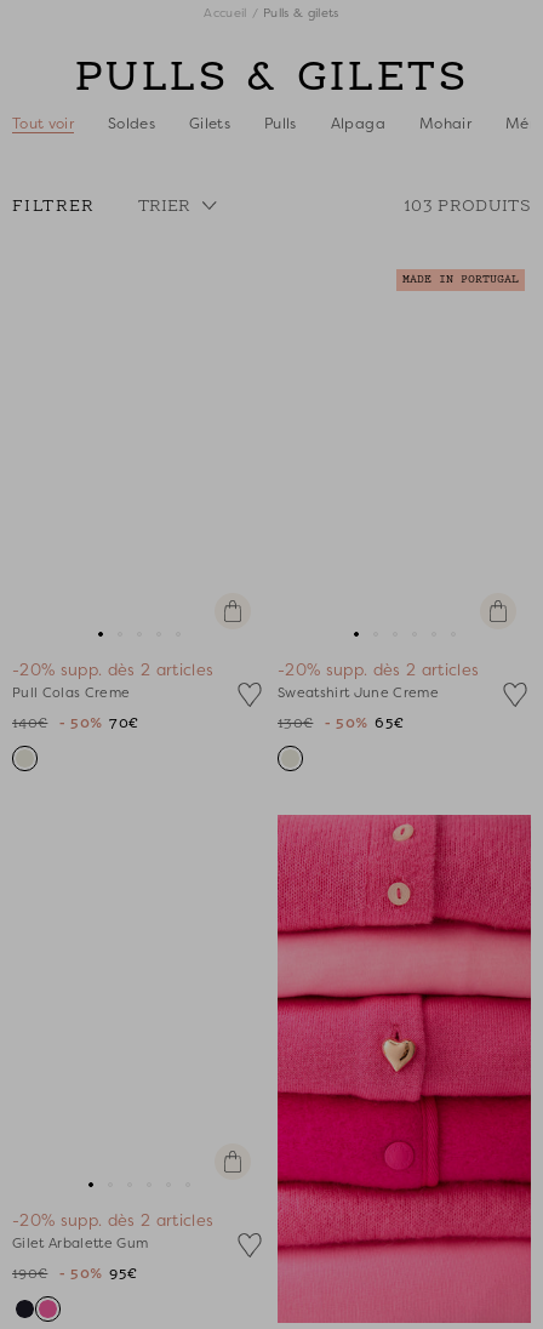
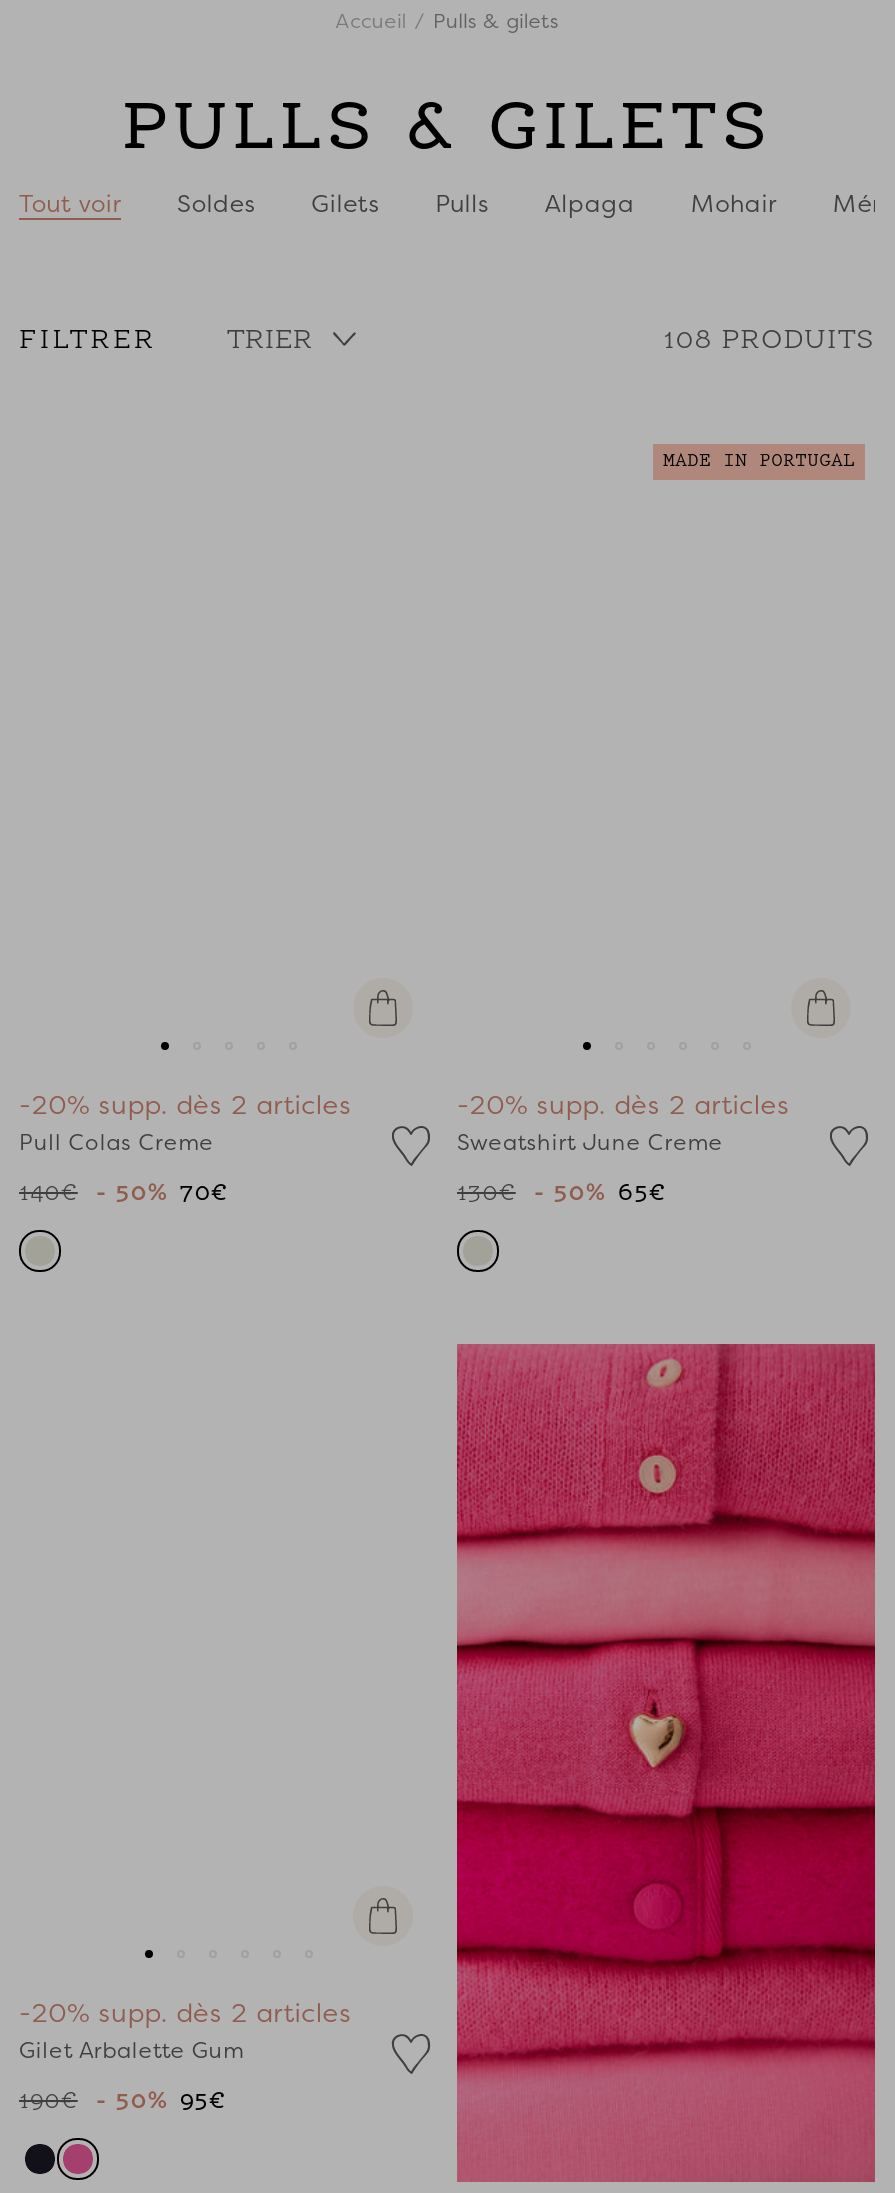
[403,195,531,215] 103 PRODUITS -> [663,322,875,354] 108 PRODUITS

